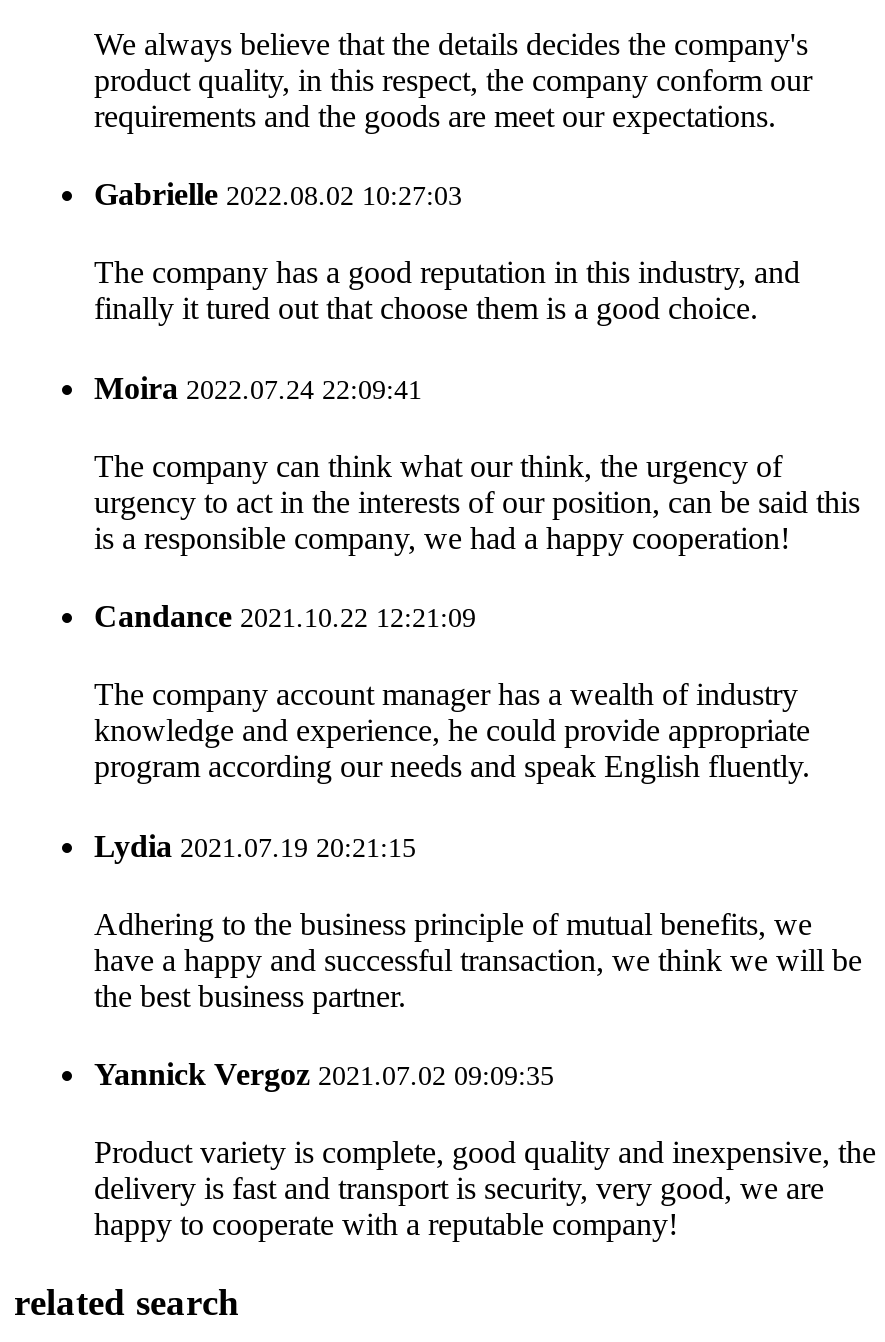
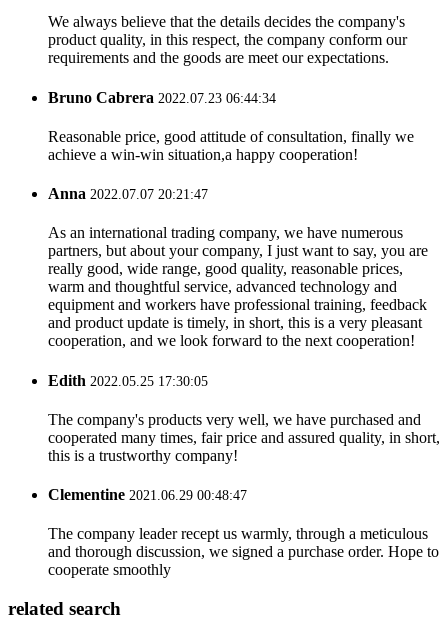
[94,177,876,1242] Gabrielle 2022.08.02 10:27:03 | The company has a good reputation in this industry, and | finally it tured out that choose them is a good choice. | Moira 2022.07.24 22:09:41 | The company can think what our think, the urgency of | urgency to act in the interests of our position, can be said this | is a responsible company, we had a happy cooperation! | Candance 2021.10.22 12:21:09 | The company account manager has a wealth of industry | knowledge and experience, he could provide appropriate | program according our needs and speak English fluently. | Lydia 2021.07.19 20:21:15 | Adhering to the business principle of mutual benefits, we | have a happy and successful transaction, we think we will be | the best business partner. | Yannick Vergoz 2021.07.02 09:09:35 | Product variety is complete, good quality and inexpensive, the | delivery is fast and transport is security, very good, we are | happy to cooperate with a reputable company! -> [48,89,440,578] Bruno Cabrera 2022.07.23 06:44:34 | Reasonable price, good attitude of consultation, finally we | achieve a win-win situation,a happy cooperation! | Anna 2022.07.07 20:21:47 | As an international trading company, we have numerous | partners, but about your company, I just want to say, you are | really good, wide range, good quality, reasonable prices, | warm and thoughtful service, advanced technology and | equipment and workers have professional training, feedback | and product update is timely, in short, this is a very pleasant | cooperation, and we look forward to the next cooperation! | Edith 2022.05.25 17:30:05 | The company's products very well, we have purchased and | cooperated many times, fair price and assured quality, in short, | this is a trustworthy company! | Clementine 2021.06.29 00:48:47 | The company leader recept us warmly, through a meticulous | and thorough discussion, we signed a purchase order. Hope to | cooperate smoothly

